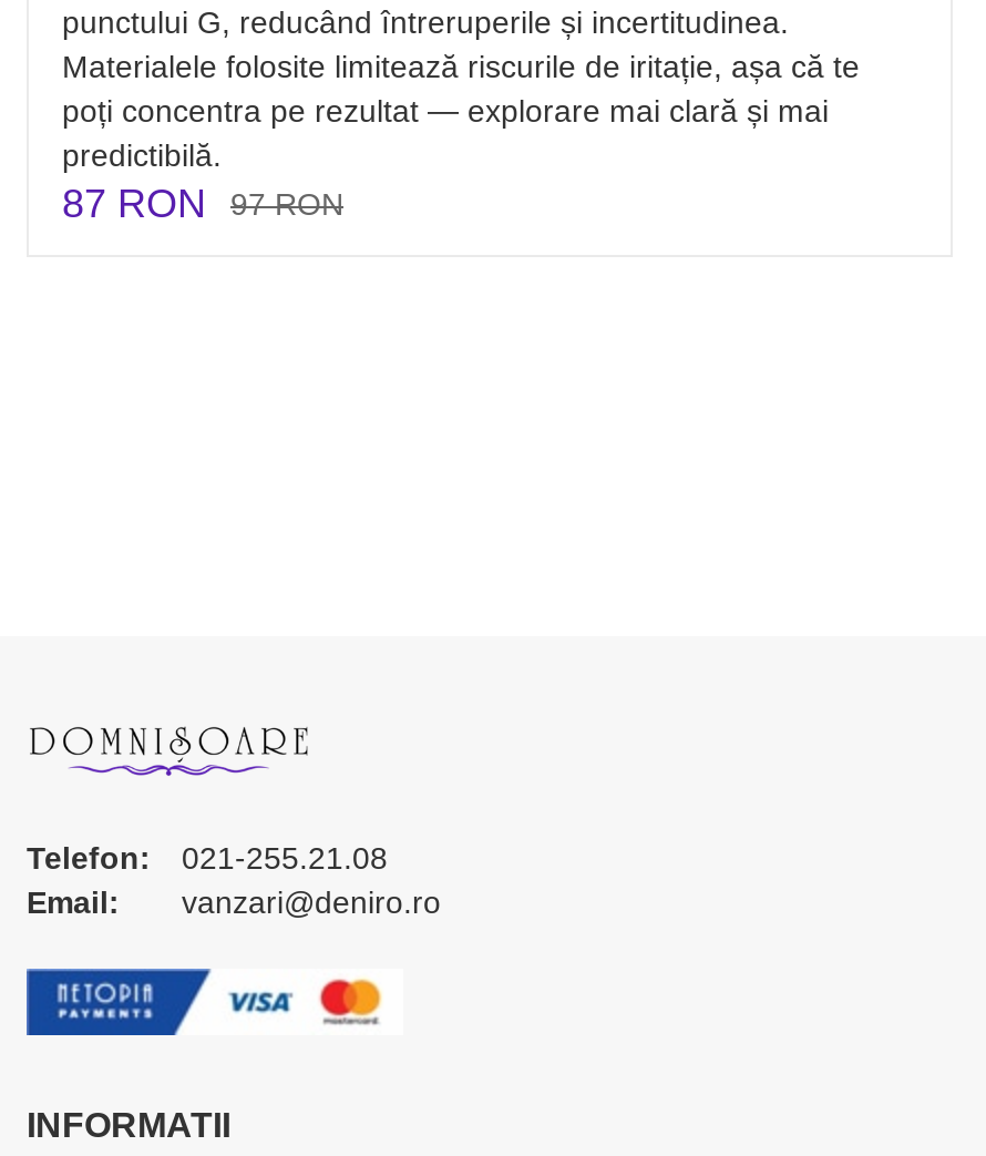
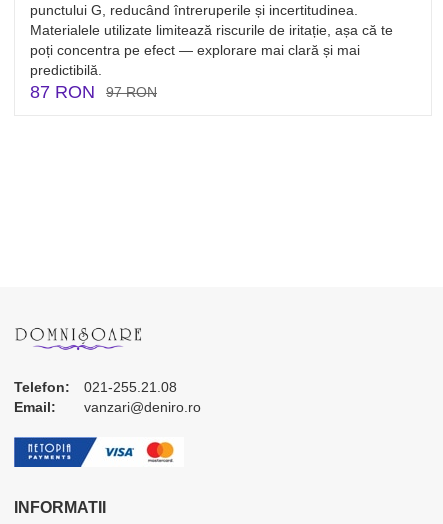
[62,49,860,85] Materialele folosite limitează riscurile de iritație, așa că te -> [30,22,393,38] Materialele utilizate limitează riscurile de iritație, așa că te
[62,94,829,129] poți concentra pe rezultat — explorare mai clară și mai -> [30,42,360,58] poți concentra pe efect — explorare mai clară și mai

